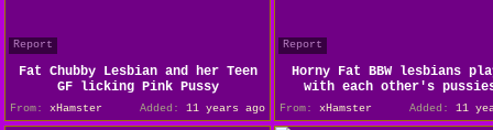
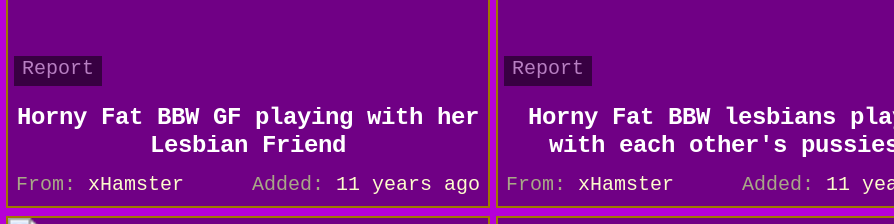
[18,64,257,95] Fat Chubby Lesbian and her Teen | GF licking Pink Pussy -> [17,104,479,160] Horny Fat BBW GF playing with her | Lesbian Friend

